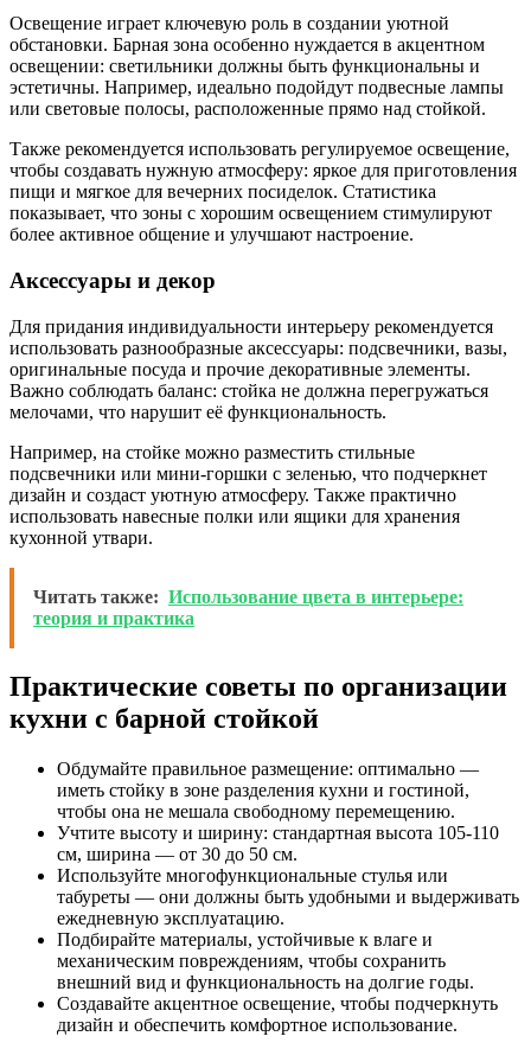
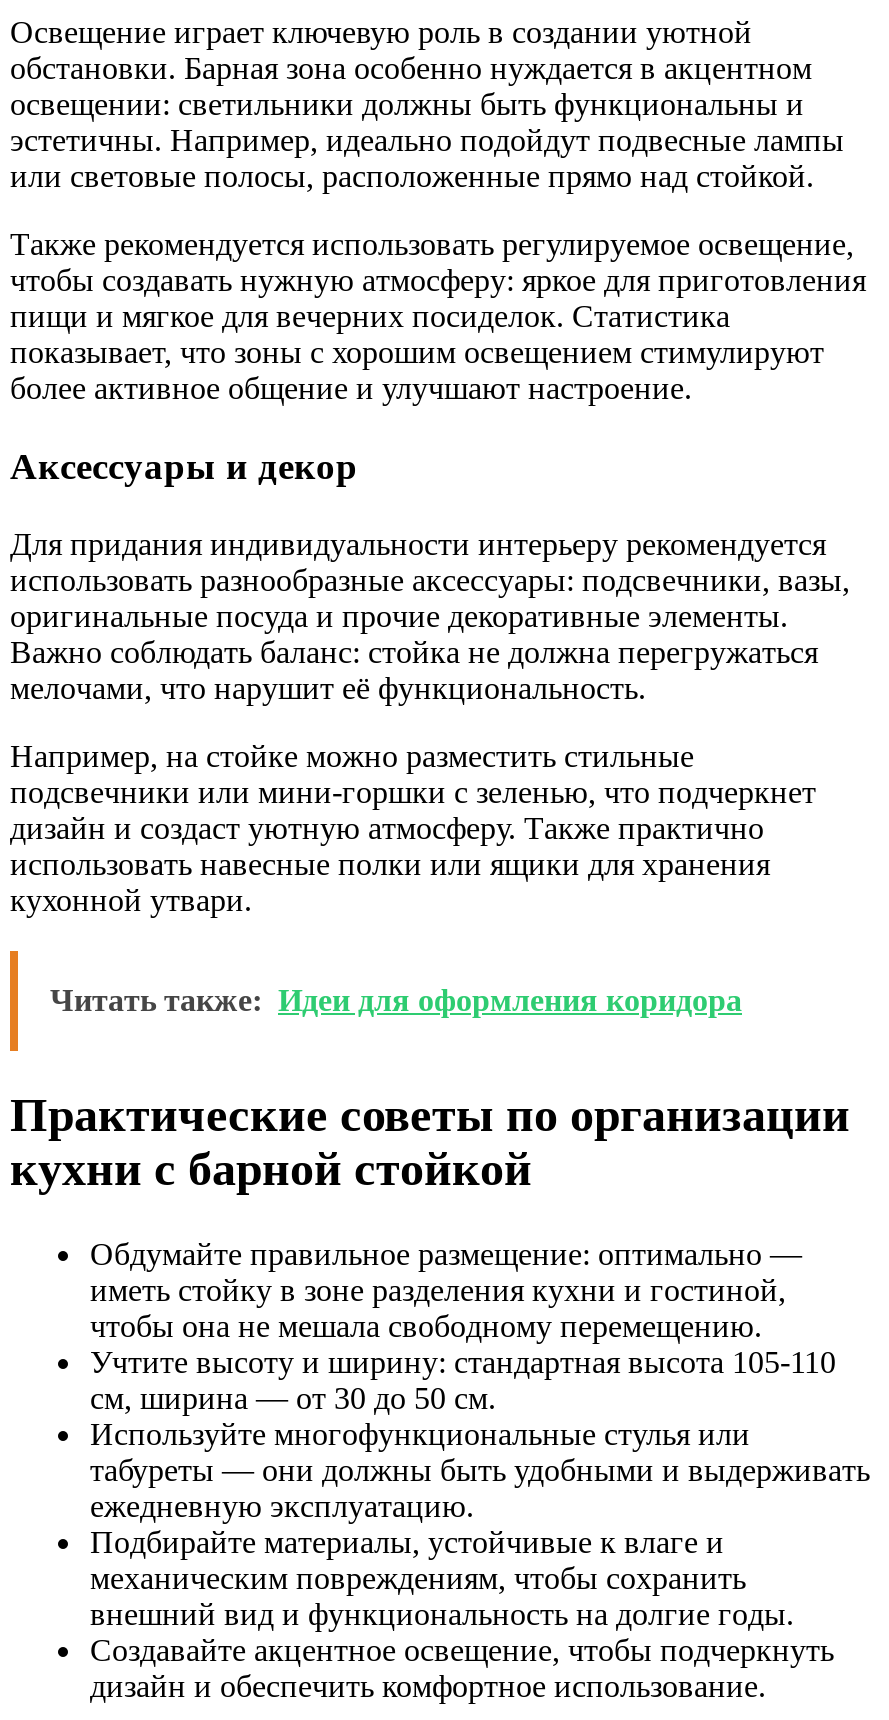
[33,586,463,628] Читать также: Использование цвета в интерьере: | теория и практика -> [50,982,742,1016] Читать также: Идеи для оформления коридора

